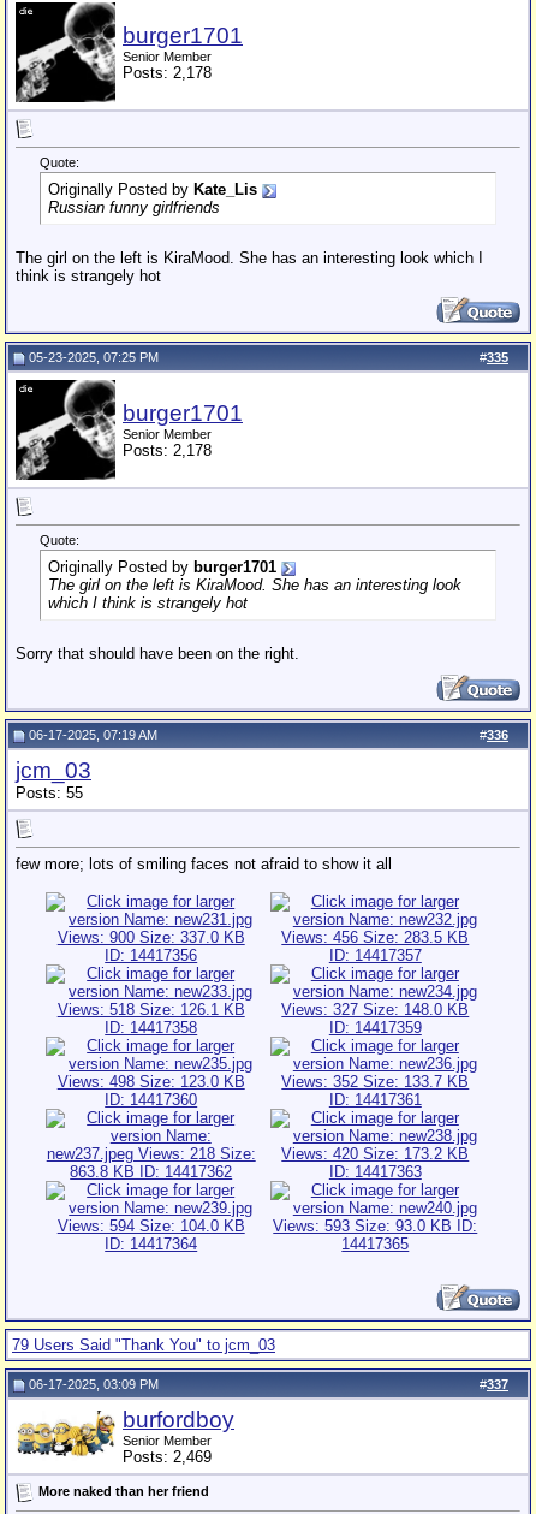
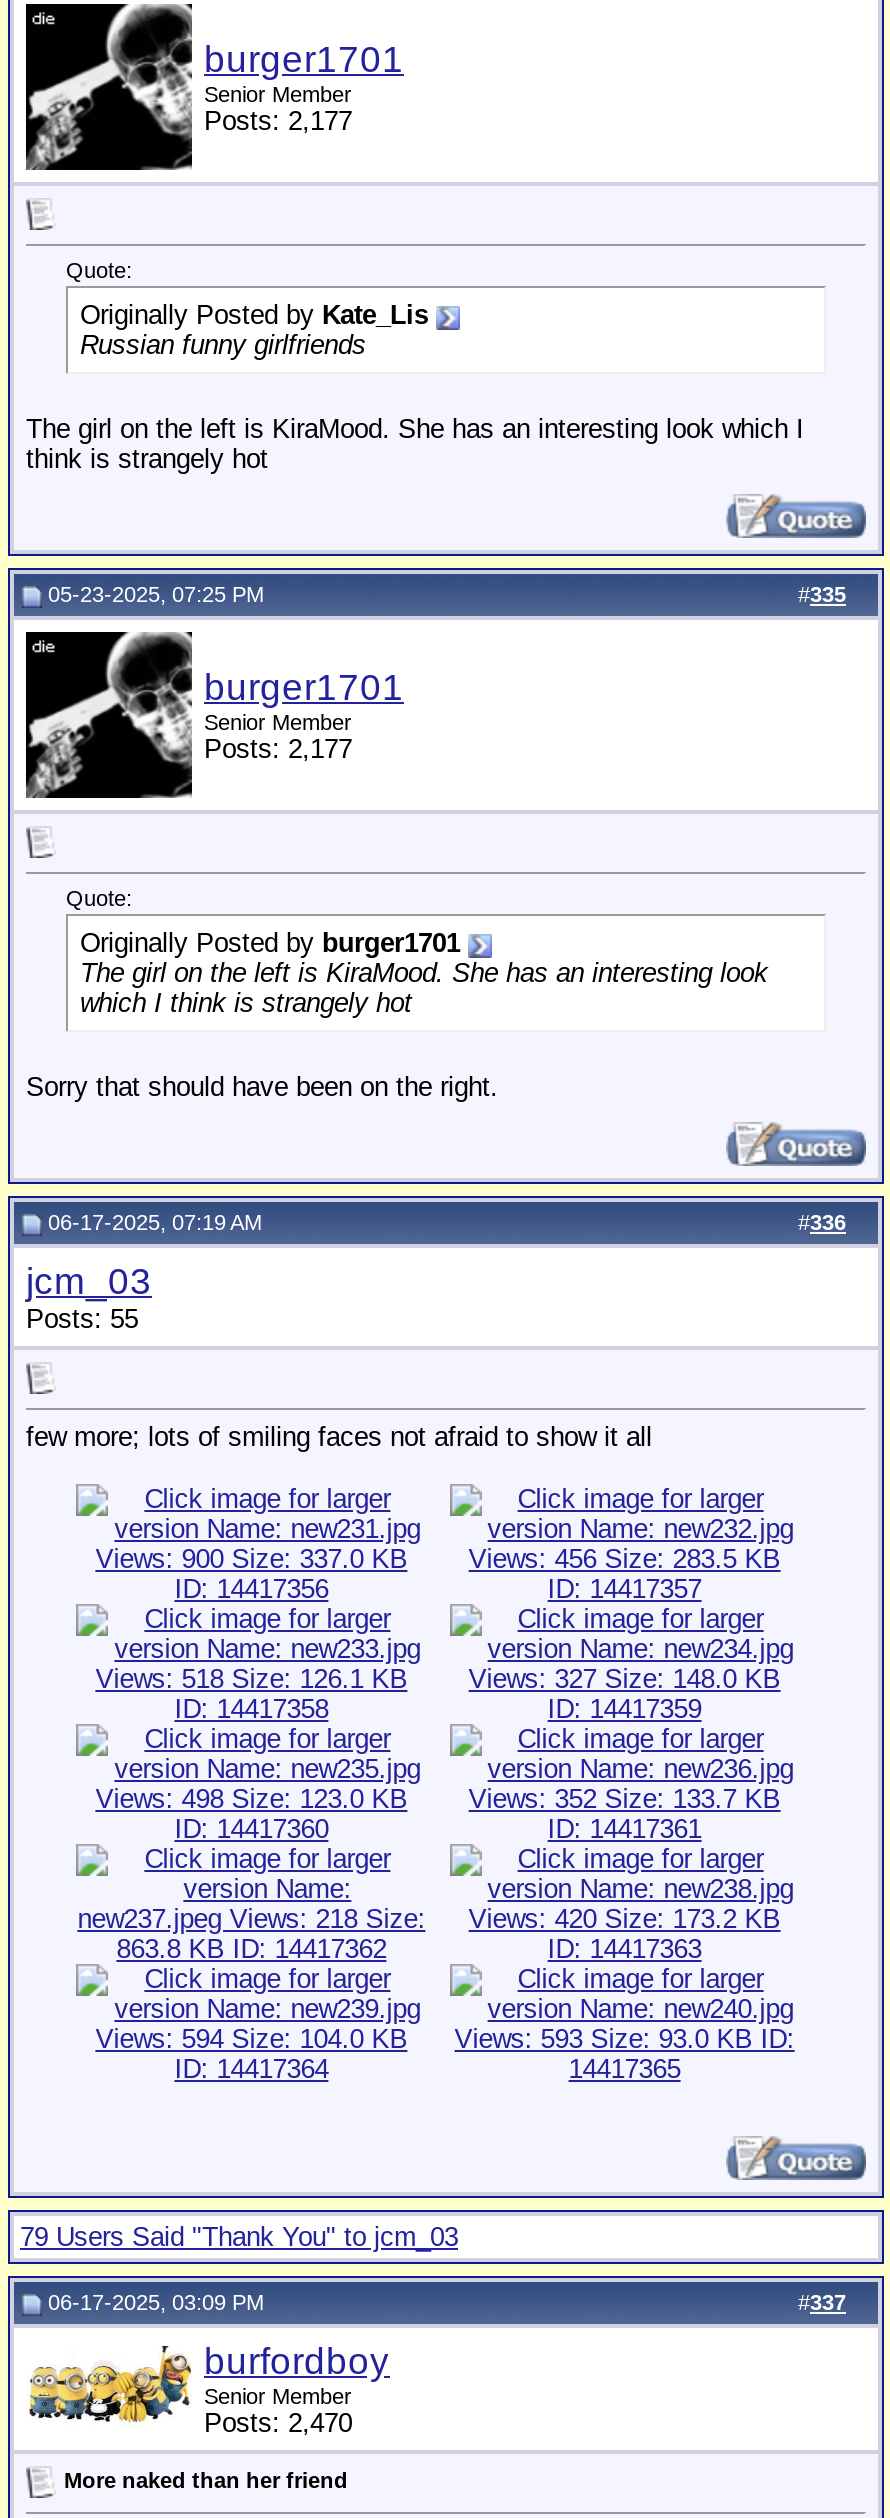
[123,64,212,82] Posts: 2,178 -> [204,106,352,136] Posts: 2,177
[123,441,212,459] Posts: 2,178 -> [204,734,352,764] Posts: 2,177
[123,1448,212,1466] Posts: 2,469 -> [204,2408,352,2438] Posts: 2,470

